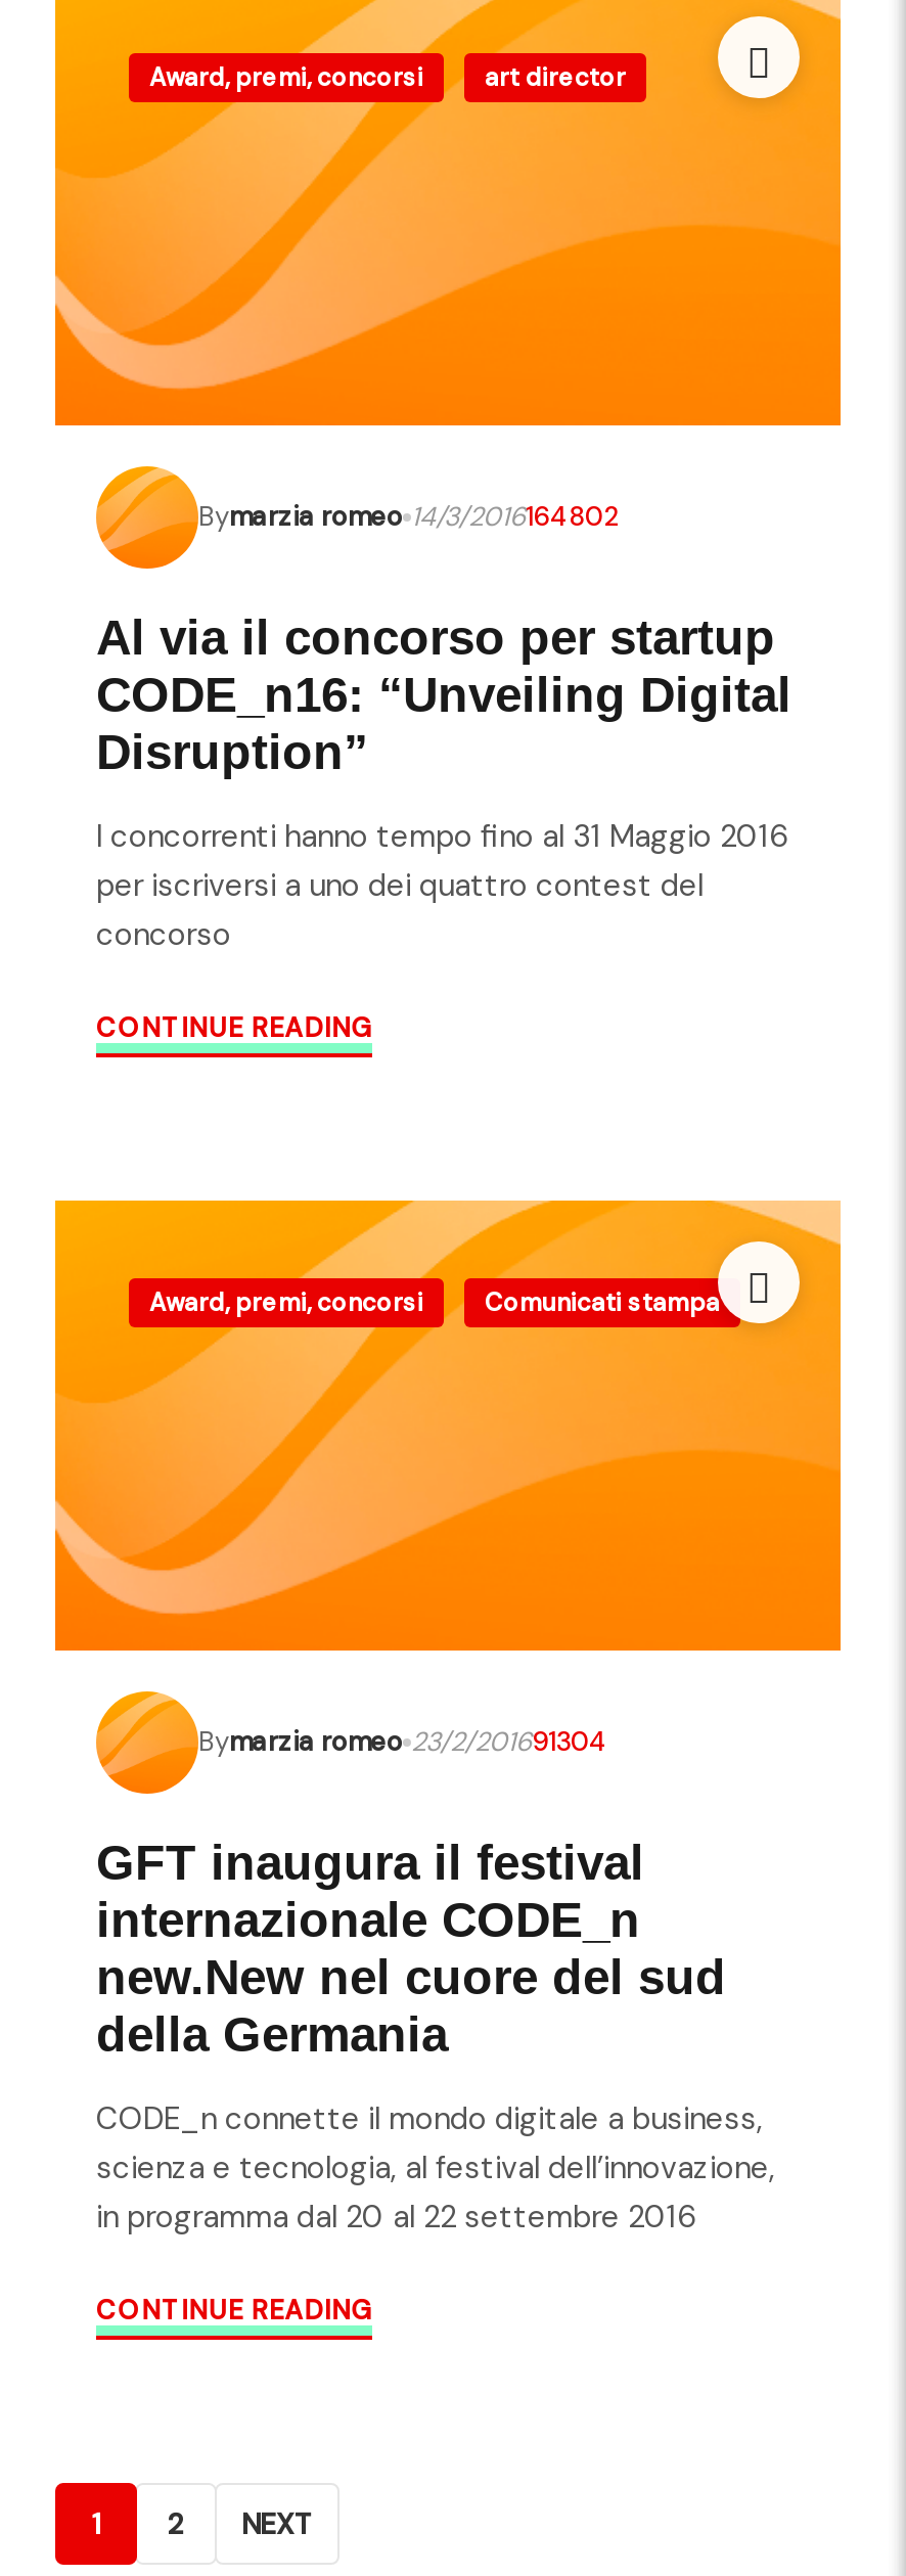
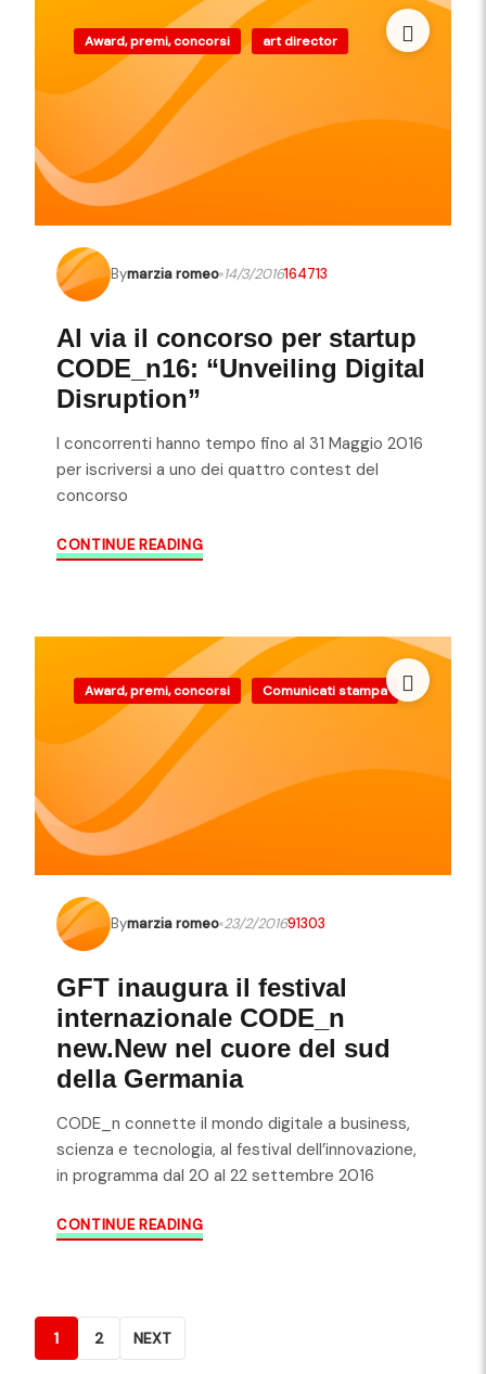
[198,499,620,534] Bymarzia romeo 14/3/2016164802 -> [111,265,328,283] Bymarzia romeo 14/3/2016164713
[198,1724,607,1759] Bymarzia romeo 23/2/201691304 -> [111,914,325,933] Bymarzia romeo 23/2/201691303

